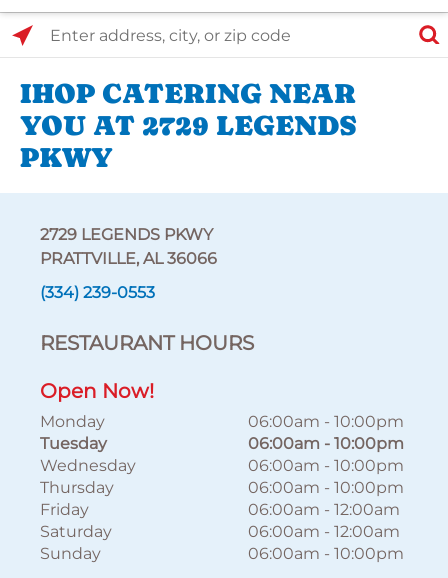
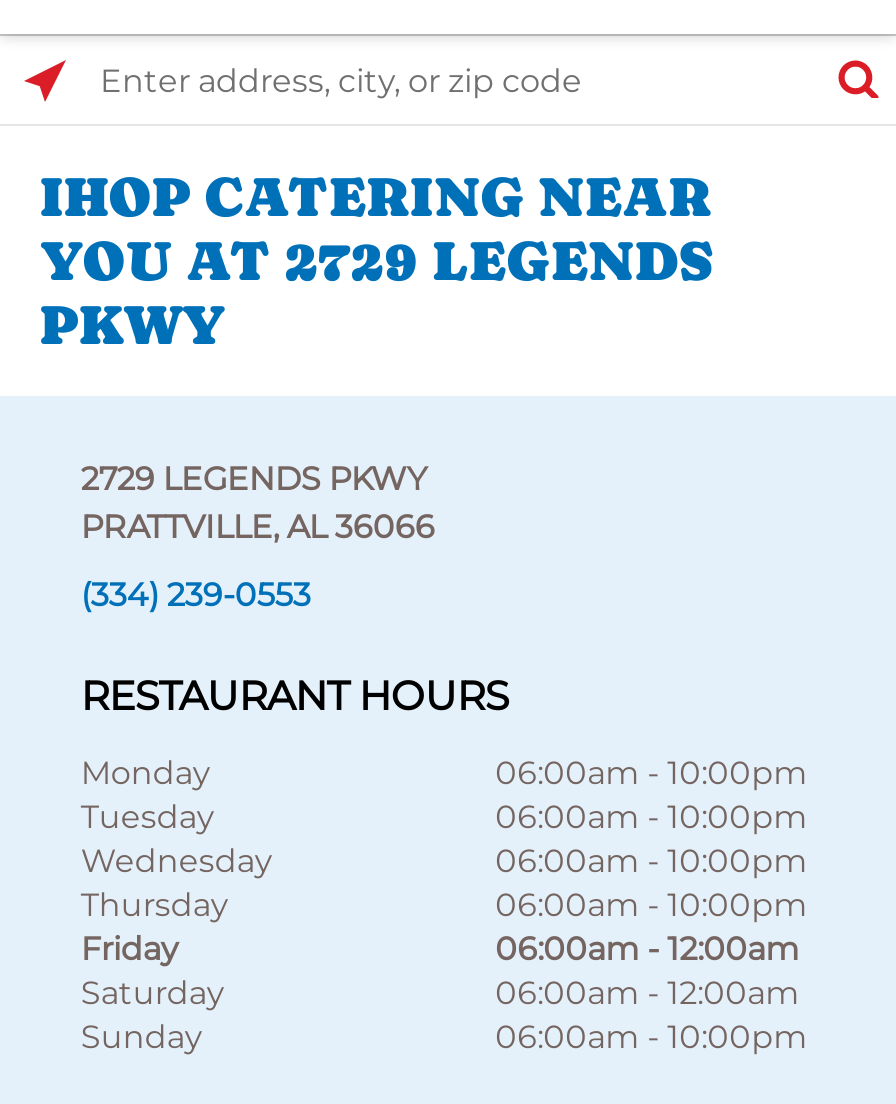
[40,379,154,403] Open Now! -> none

